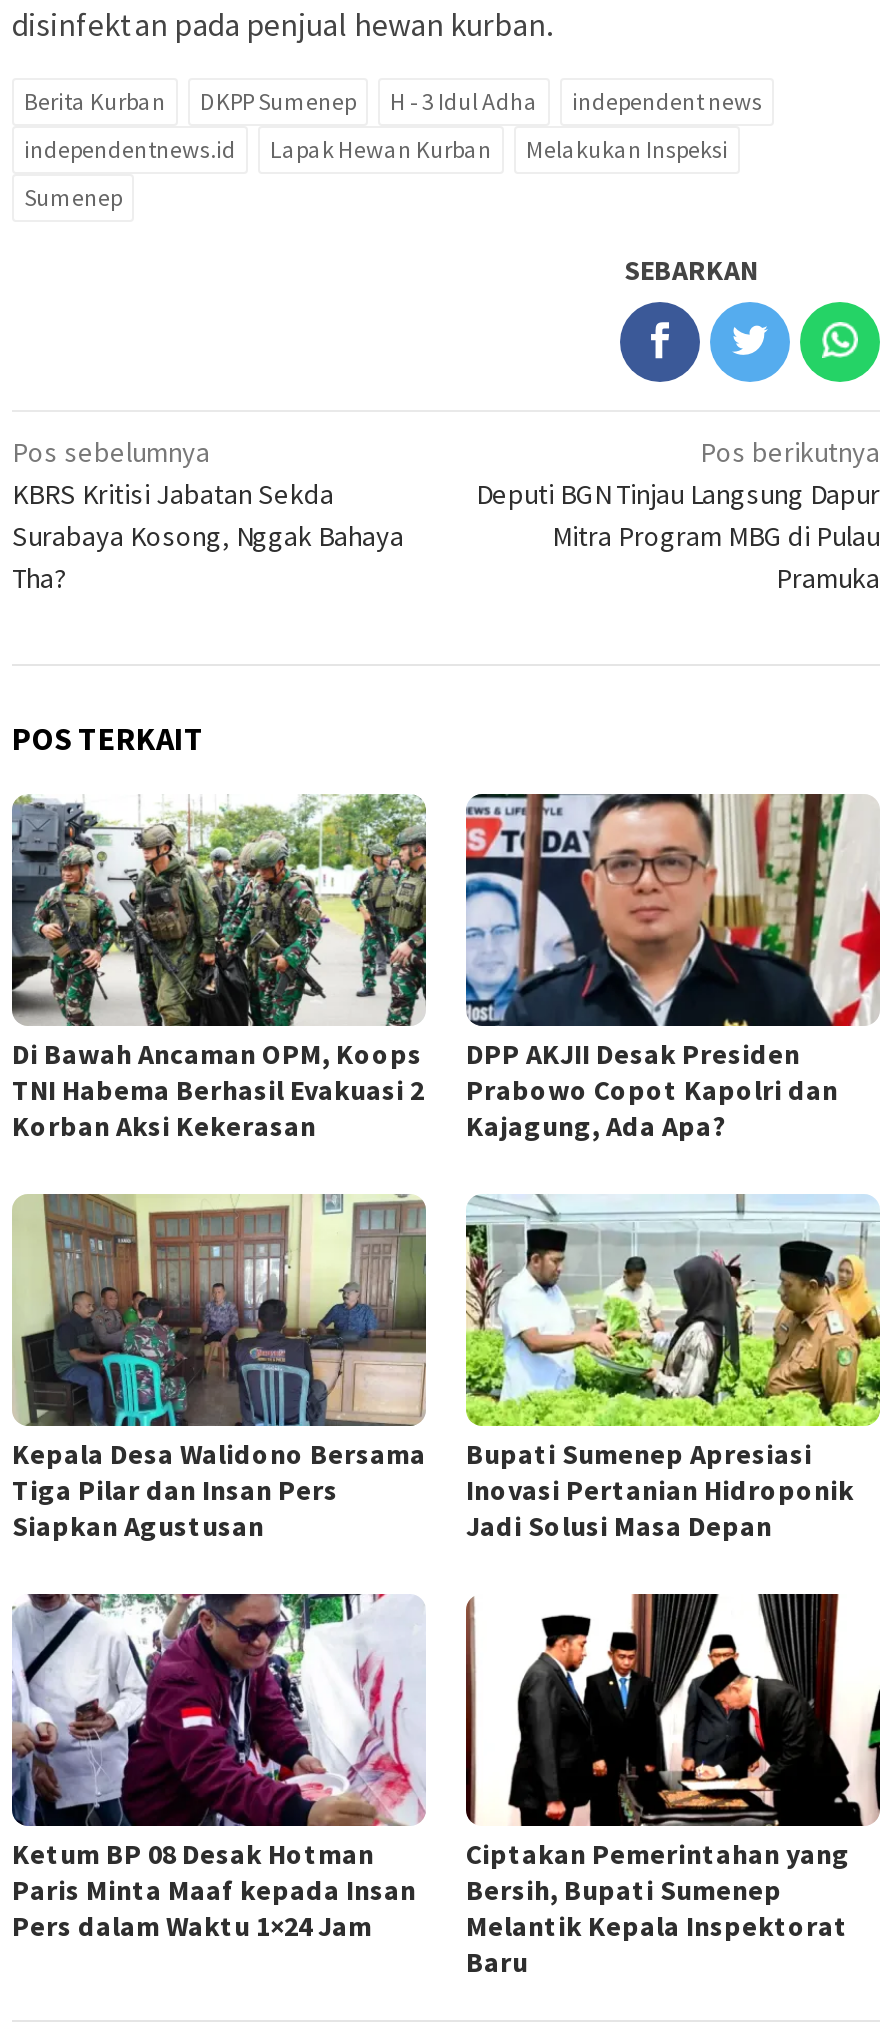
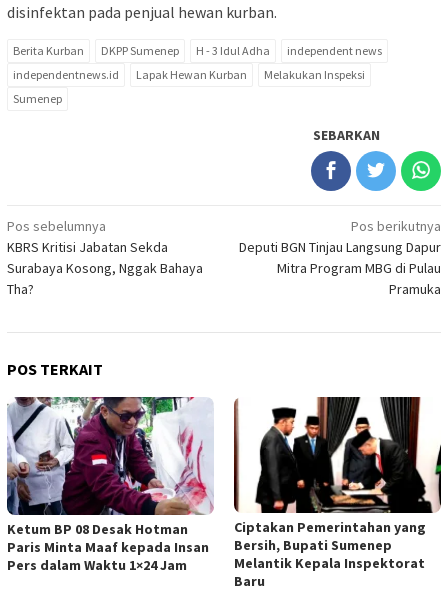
[10,794,428,1145] [image] | Di Bawah Ancaman OPM, Koops | TNI Habema Berhasil Evakuasi 2 | Korban Aksi Kekerasan -> none
[464,792,882,1145] [image] | DPP AKJII Desak Presiden | Prabowo Copot Kapolri dan | Kajagung, Ada Apa? -> none
[12,1192,428,1544] [image] | Kepala Desa Walidono Bersama | Tiga Pilar dan Insan Pers | Siapkan Agustusan -> none
[464,1192,882,1544] [image] | Bupati Sumenep Apresiasi | Inovasi Pertanian Hidroponik | Jadi Solusi Masa Depan -> none

